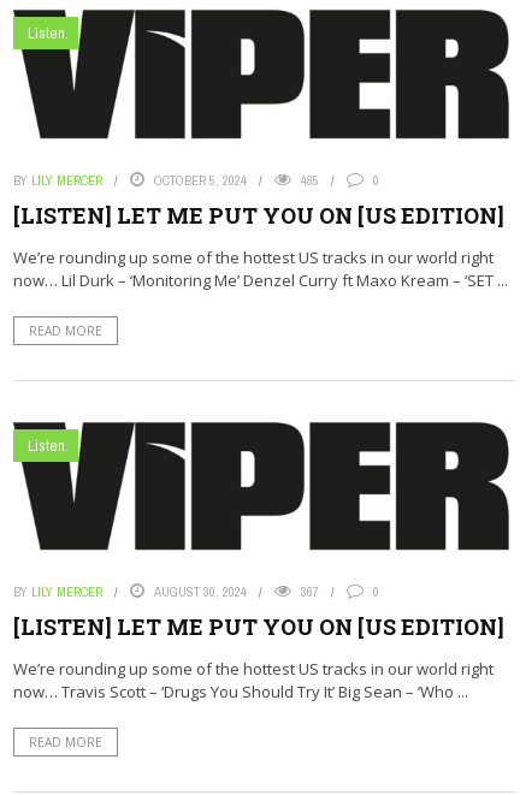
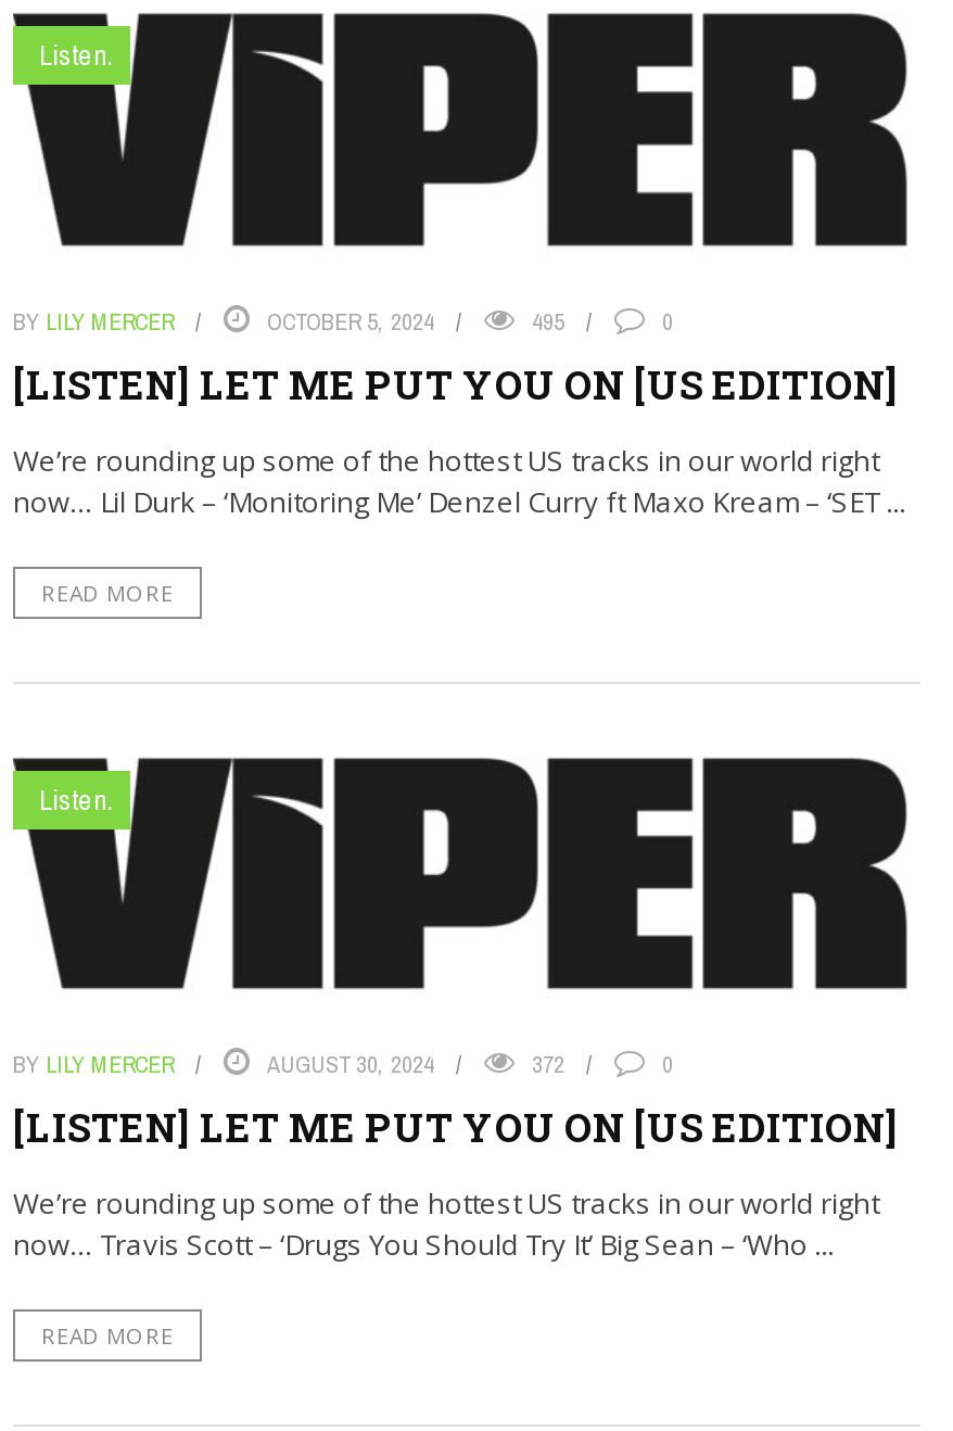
[301,171,319,188] 485 -> [532,305,564,335] 495
[301,583,319,600] 367 -> [532,1048,564,1079] 372

